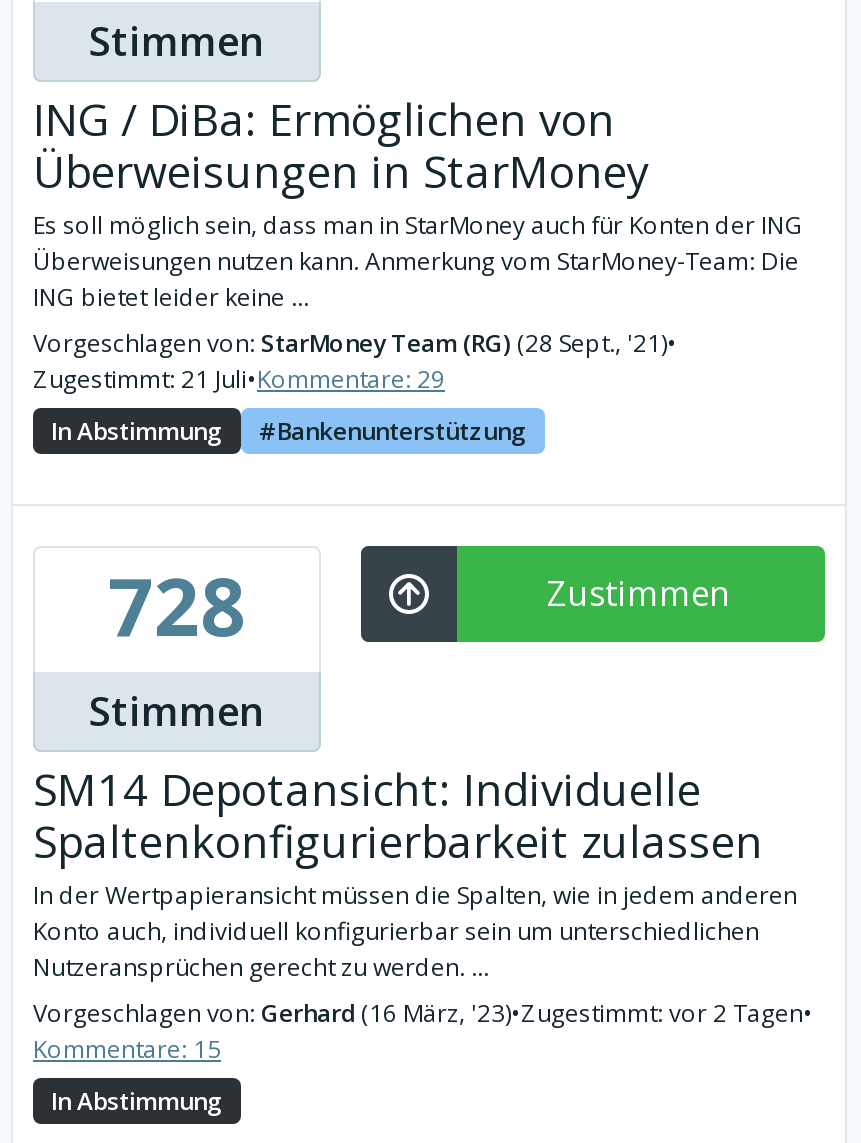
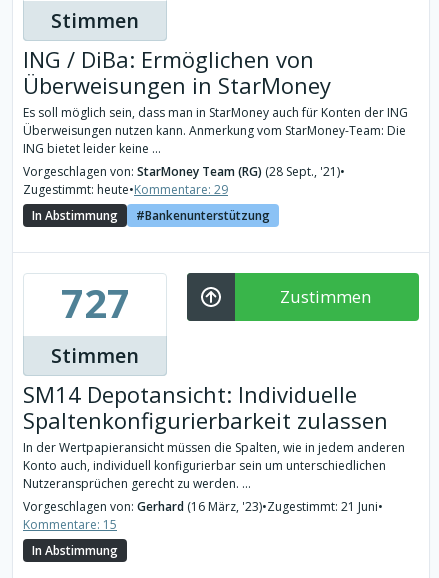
[33,362,445,396] Zugestimmt: 21 Juli•Kommentare: 29 -> [23,181,228,198] Zugestimmt: heute•Kommentare: 29
[108,550,246,660] 728 -> [60,275,129,330] 727
[33,996,813,1030] Vorgeschlagen von: Gerhard (16 März, '23)•Zugestimmt: vor 2 Tagen• -> [23,498,383,515] Vorgeschlagen von: Gerhard (16 März, '23)•Zugestimmt: 21 Juni•

